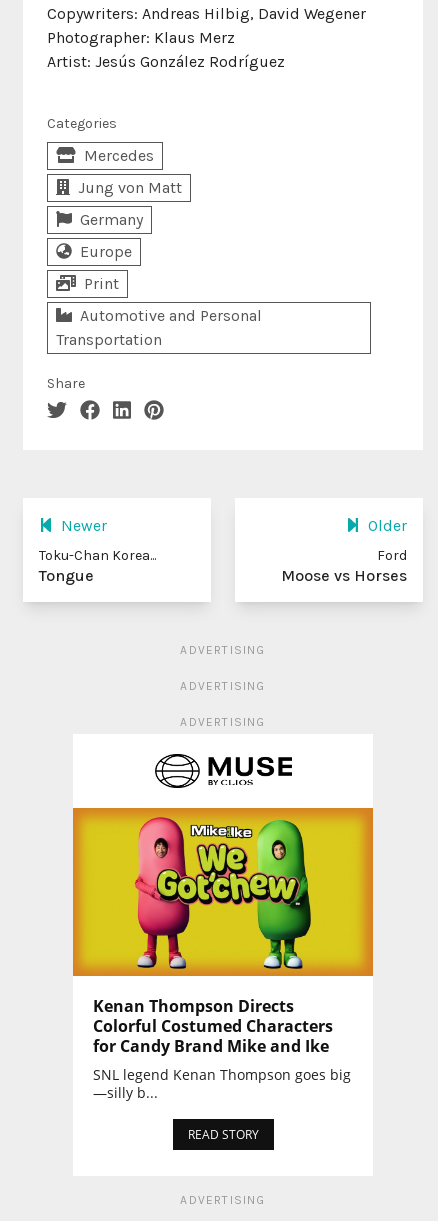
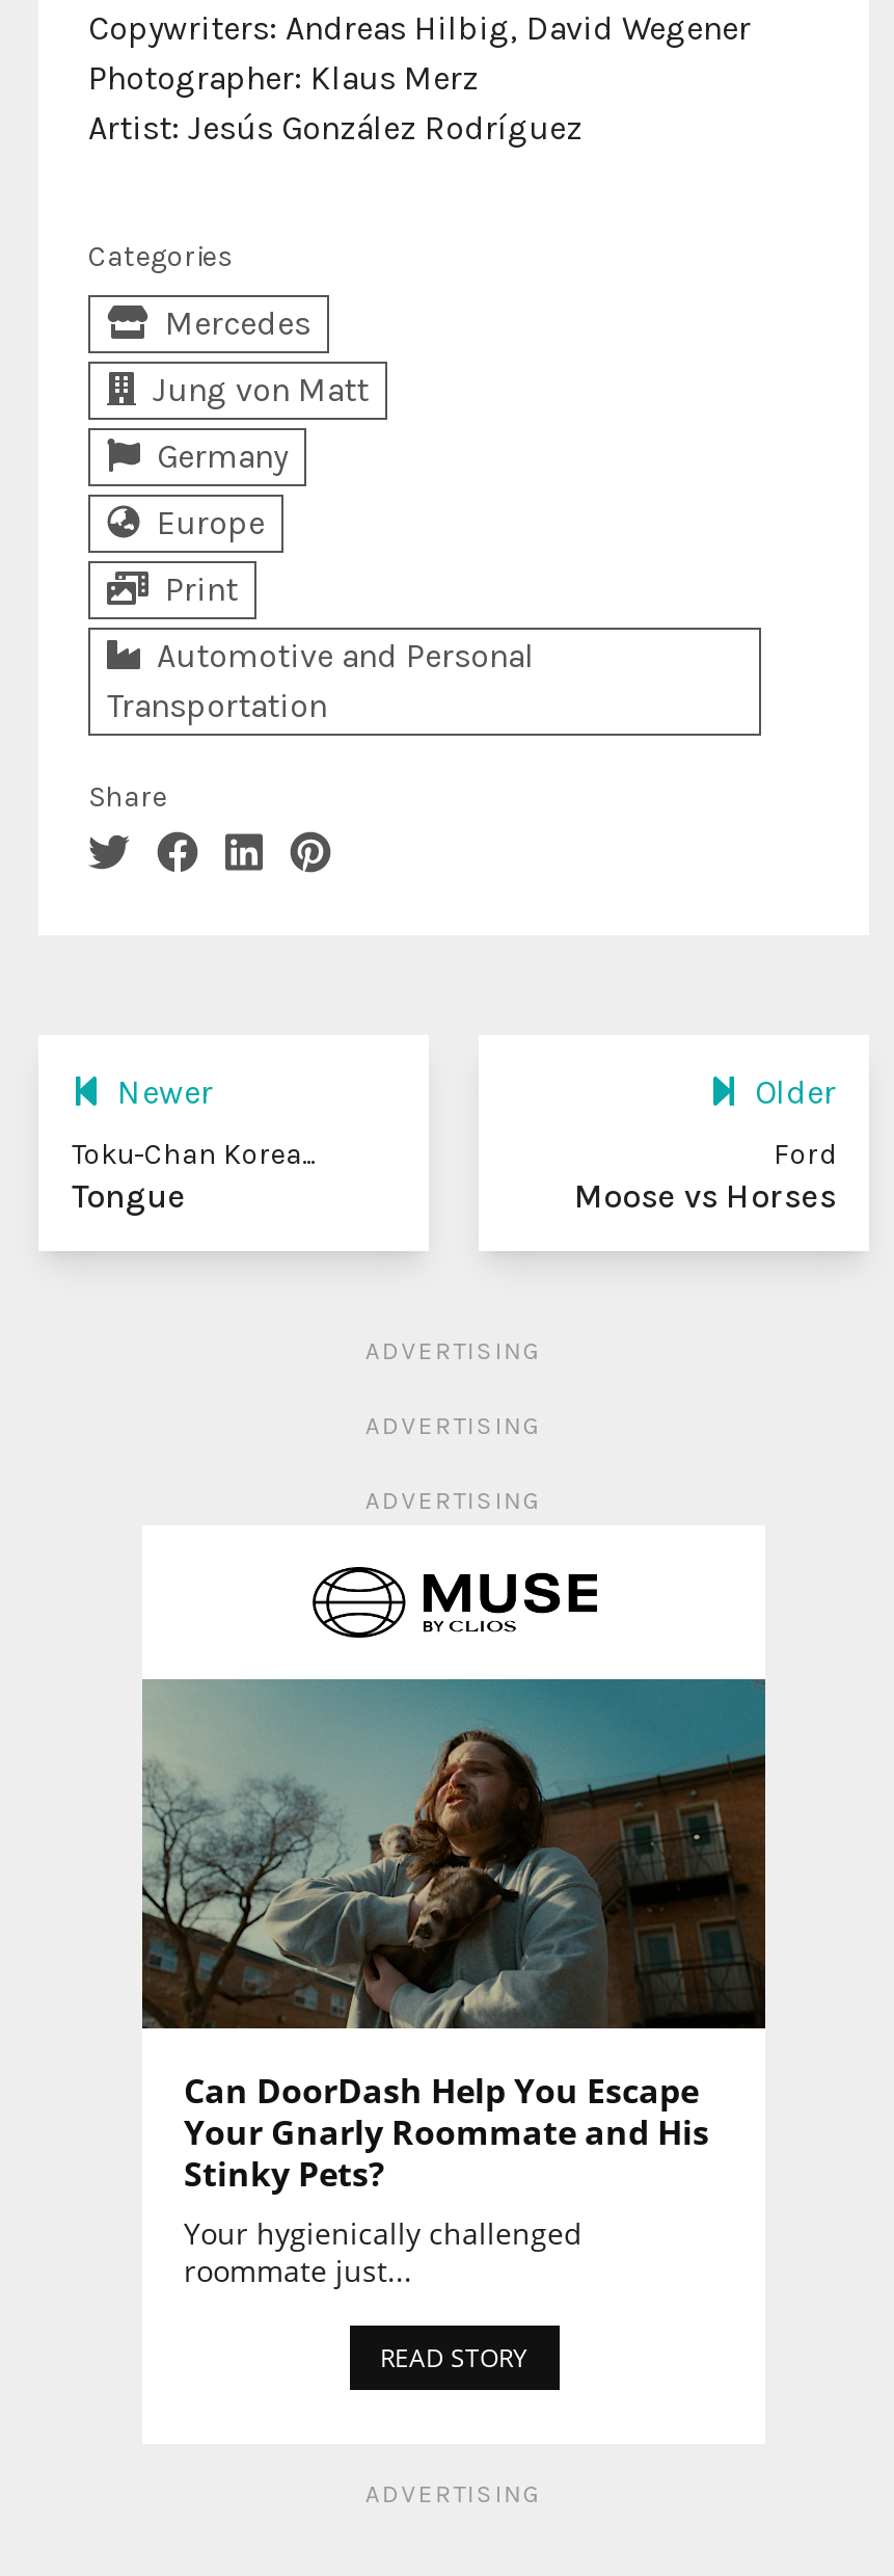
[72,807,374,1102] [image] | Kenan Thompson Directs | Colorful Costumed Characters | for Candy Brand Mike and Ike | SNL legend Kenan Thompson goes big | —silly b... -> [140,1677,767,2291] [image] | Can DoorDash Help You Escape | Your Gnarly Roommate and His | Stinky Pets? | Your hygienically challenged | roommate just...

